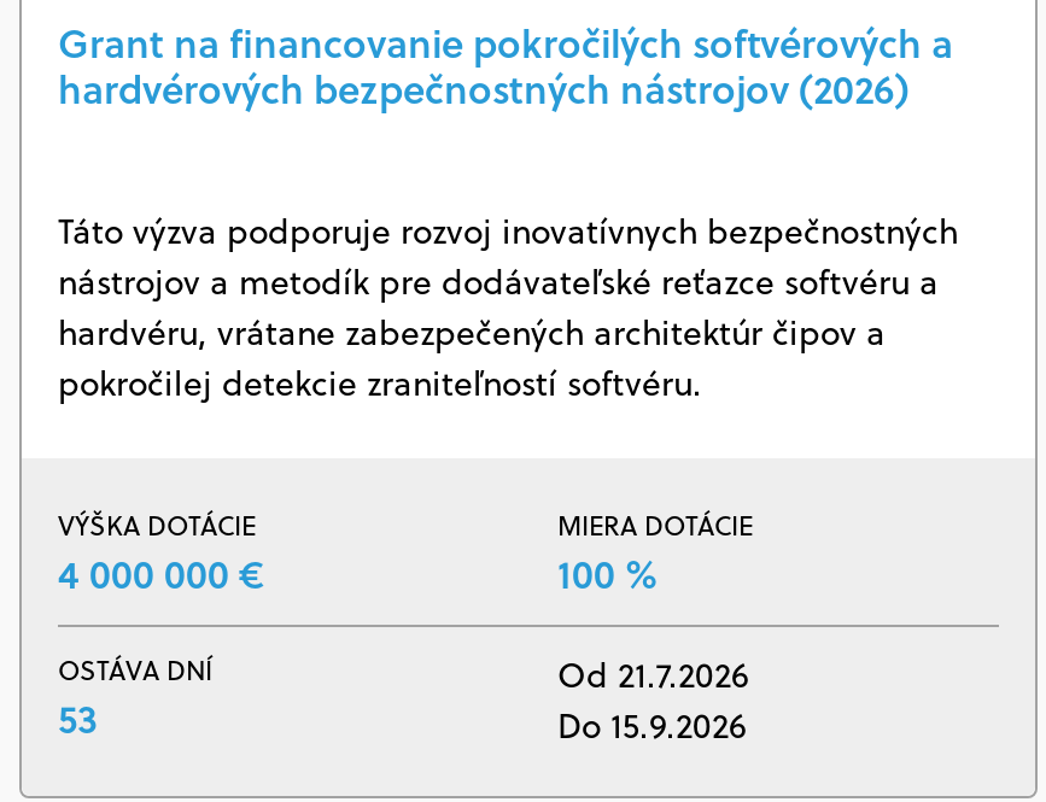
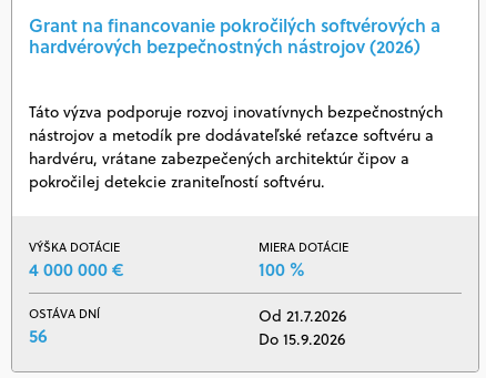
[58,690,97,745] 53 -> [29,323,48,348] 56

